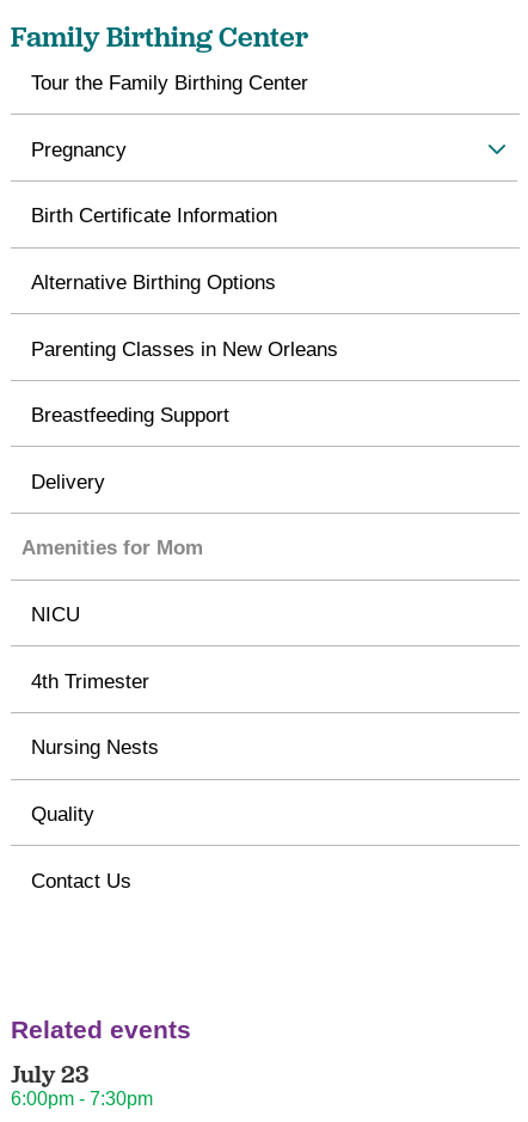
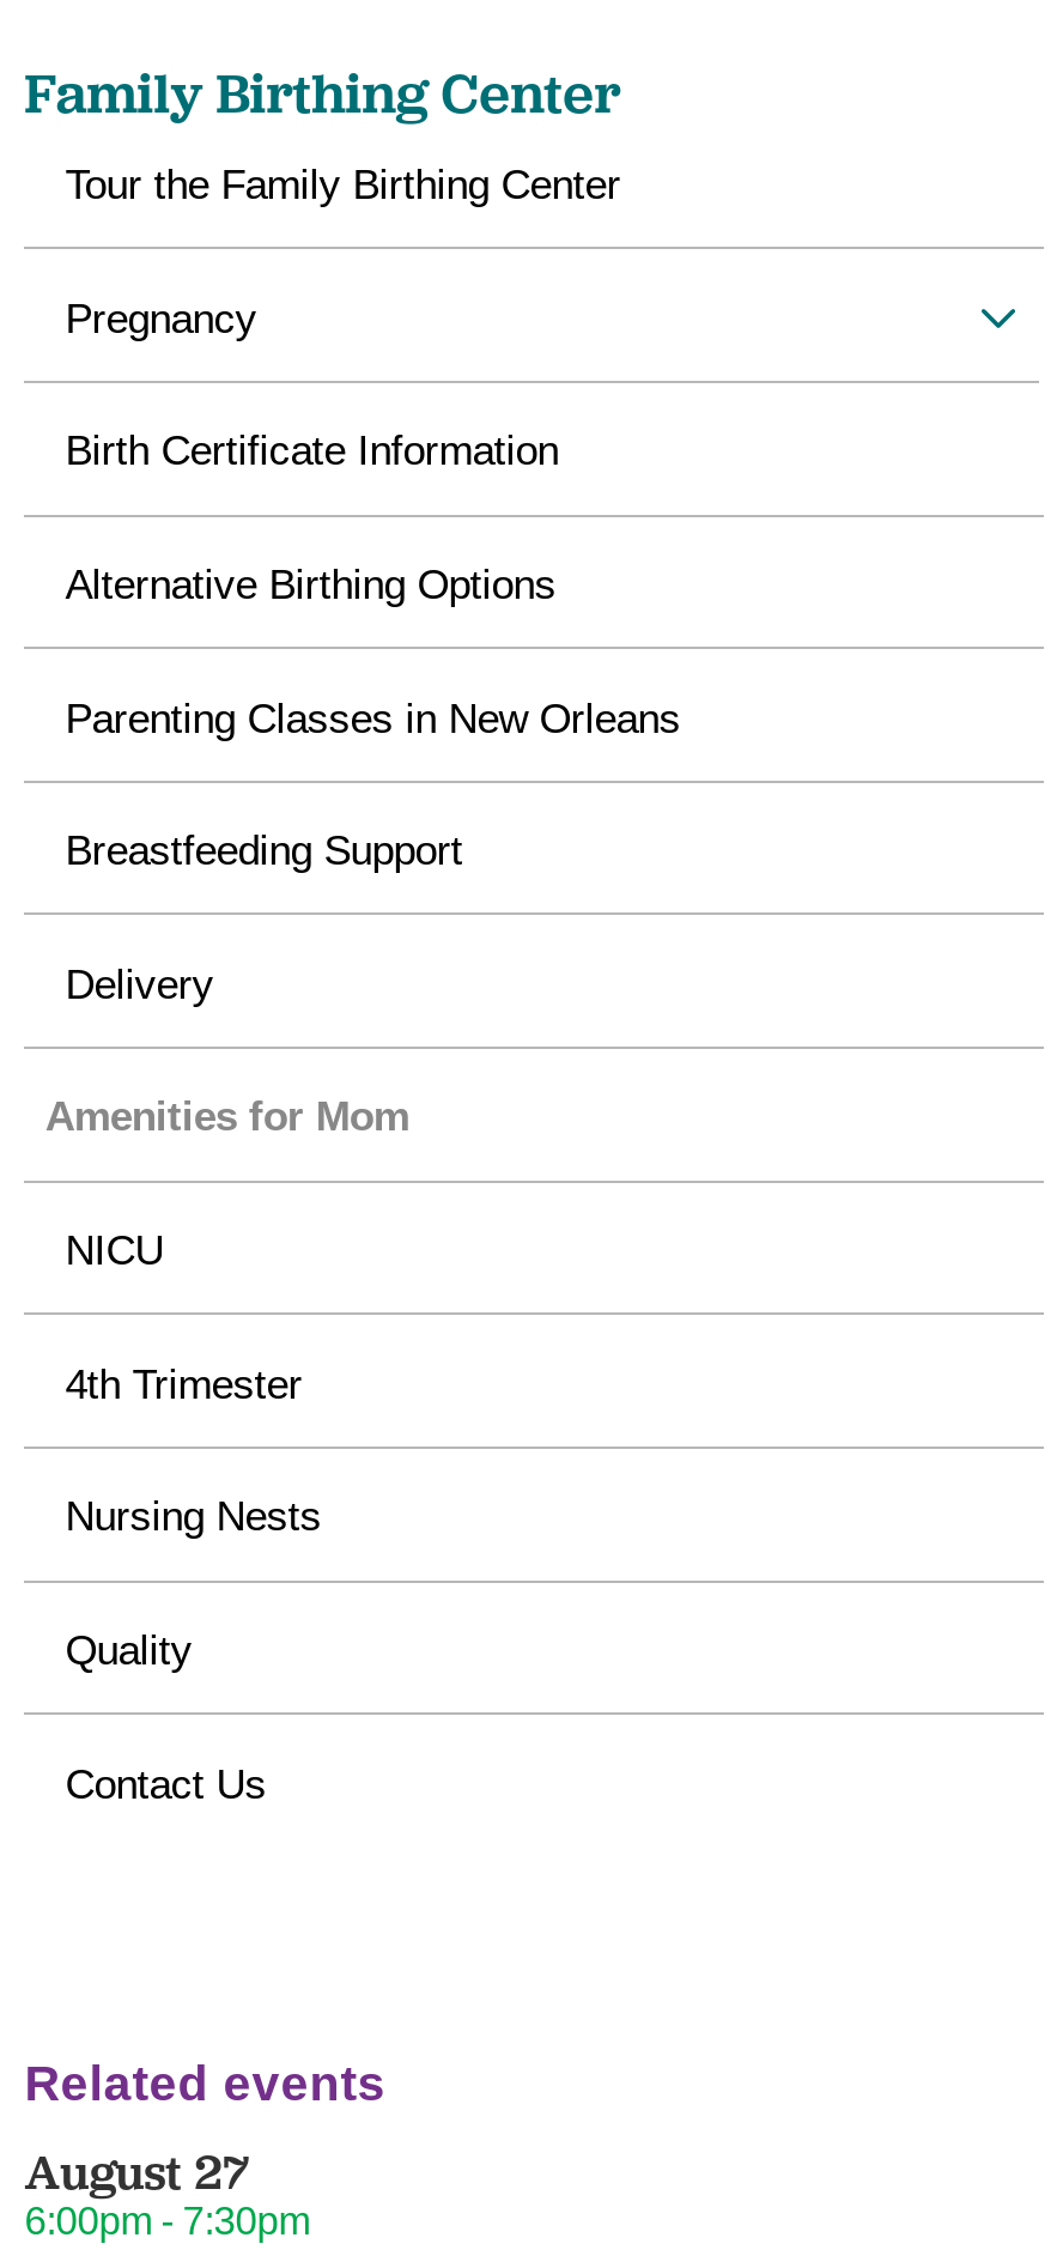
[11,1059,89,1089] July 23 -> [24,2141,249,2201] August 27

